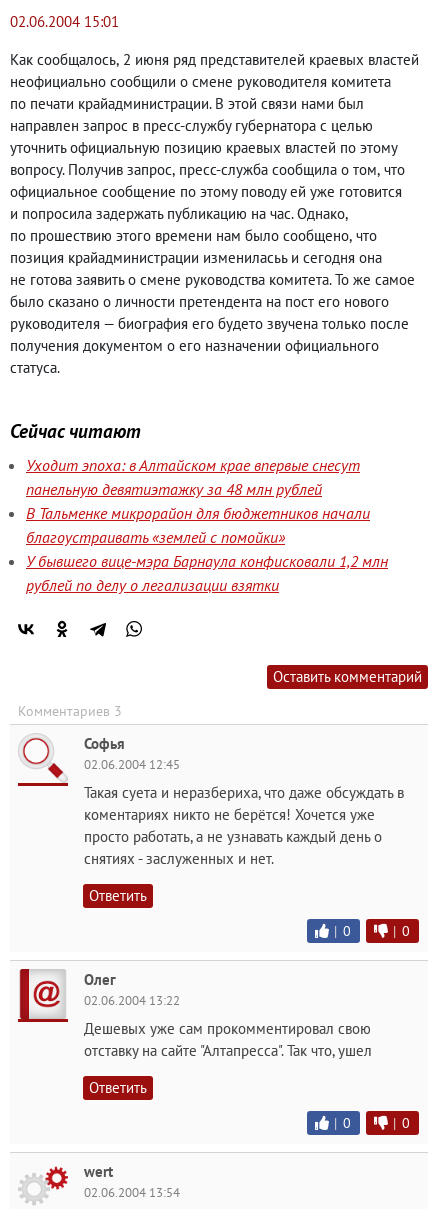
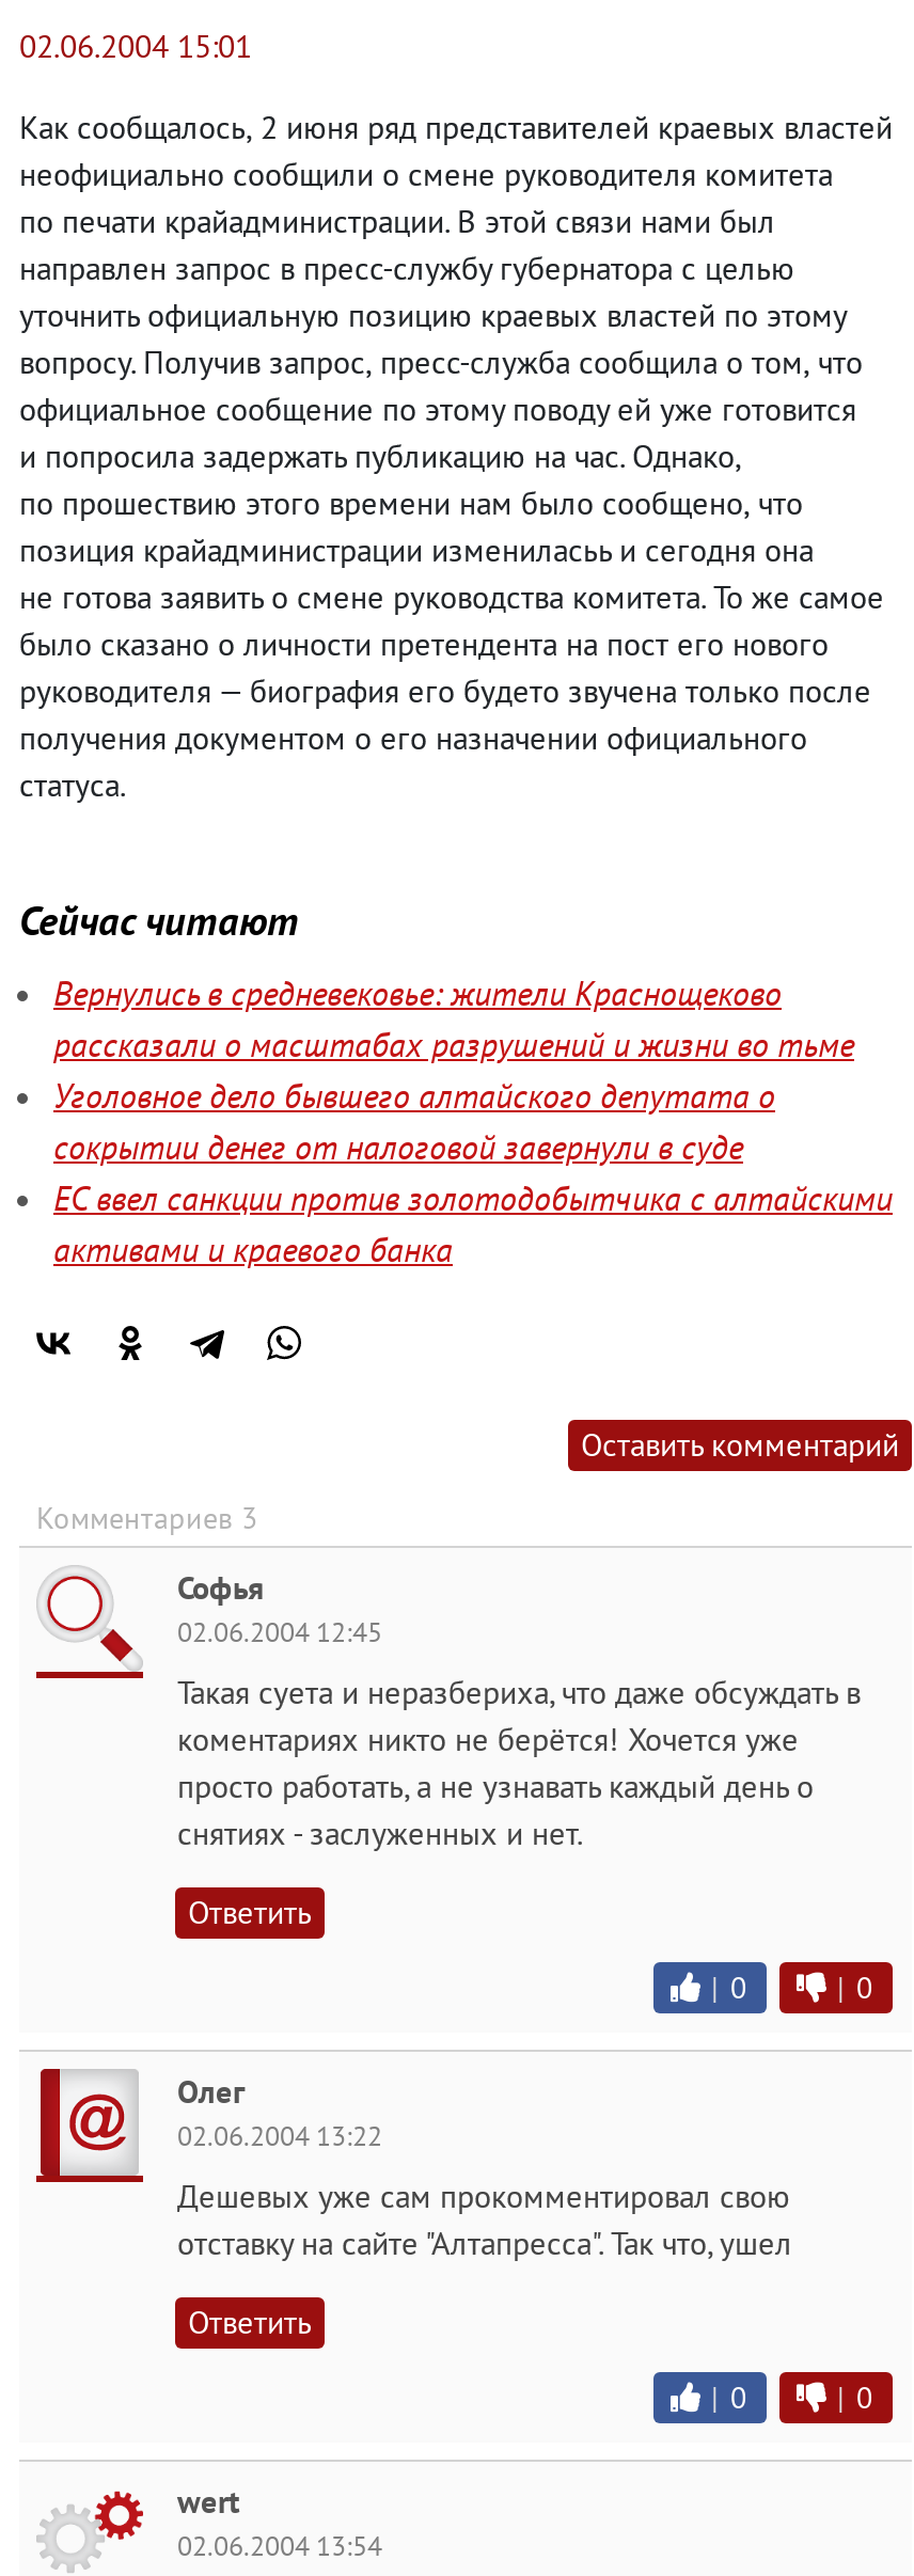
[26,455,388,595] Уходит эпоха: в Алтайском крае впервые снесут | панельную девятиэтажку за 48 млн рублей | В Тальменке микрорайон для бюджетников начали | благоустраивать «землей с помойки» | У бывшего вице-мэра Барнаула конфисковали 1,2 млн | рублей по делу о легализации взятки -> [53,971,893,1270] Вернулись в средневековье: жители Краснощеково | рассказали о масштабах разрушений и жизни во тьме | Уголовное дело бывшего алтайского депутата о | сокрытии денег от налоговой завернули в суде | ЕС ввел санкции против золотодобытчика с алтайскими | активами и краевого банка

